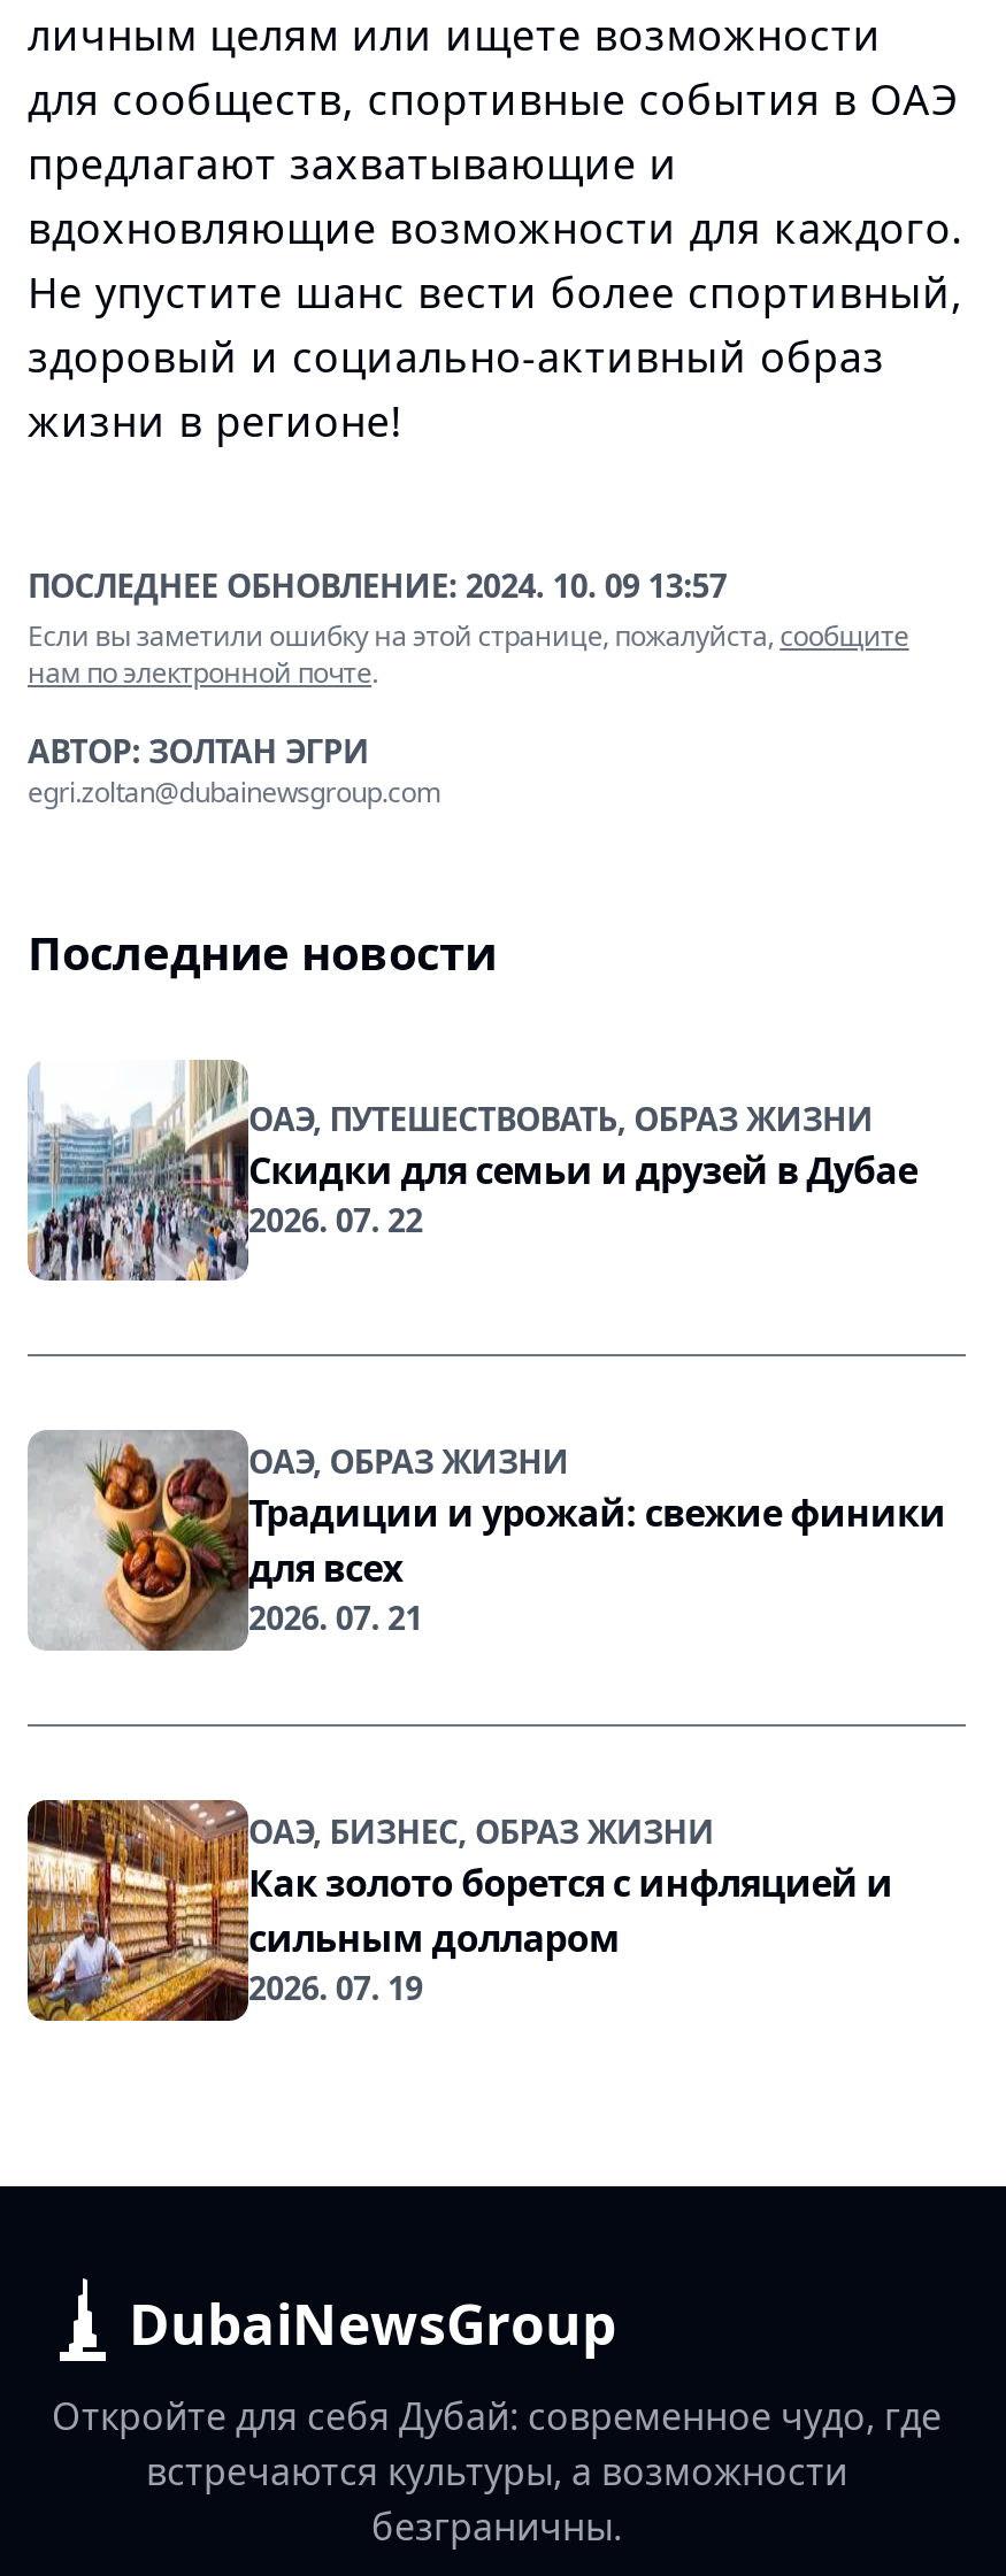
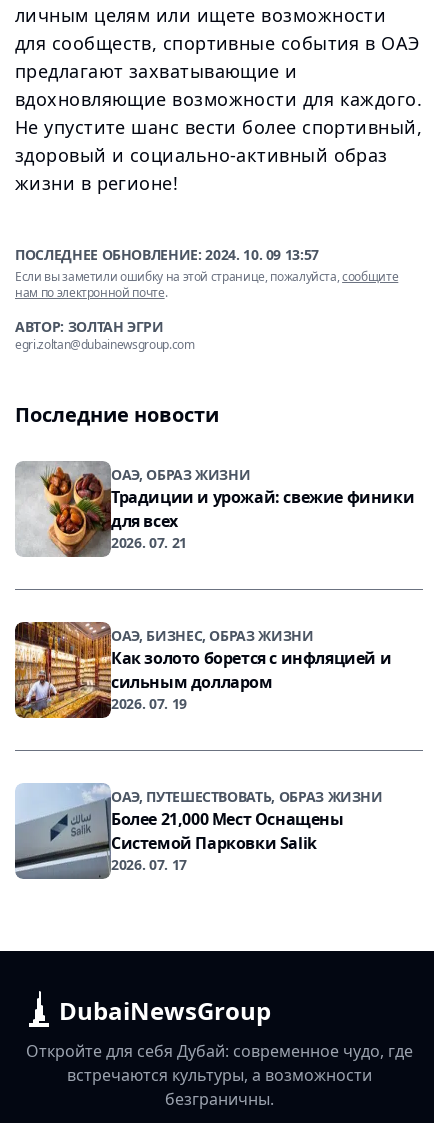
[28,1060,917,1281] [image] | Скидки для семьи и друзей в Дубае | 2026. 07. 22 -> none
moved [248,1097,873,1140] -> [111,787,383,806]: ОАЭ, ПУТЕШЕСТВОВАТЬ, ОБРАЗ ЖИЗНИ
moved [28,1430,946,2009] -> [15,461,414,713]: [image] | ОАЭ, ОБРАЗ ЖИЗНИ | Традиции и урожай: свежие финики | ... | сильным долларом | 2026. 07. 19
none -> [15,783,344,880] [image] | Более 21,000 Мест Оснащены | Системой Парковки Salik | 2026. 07. 17

